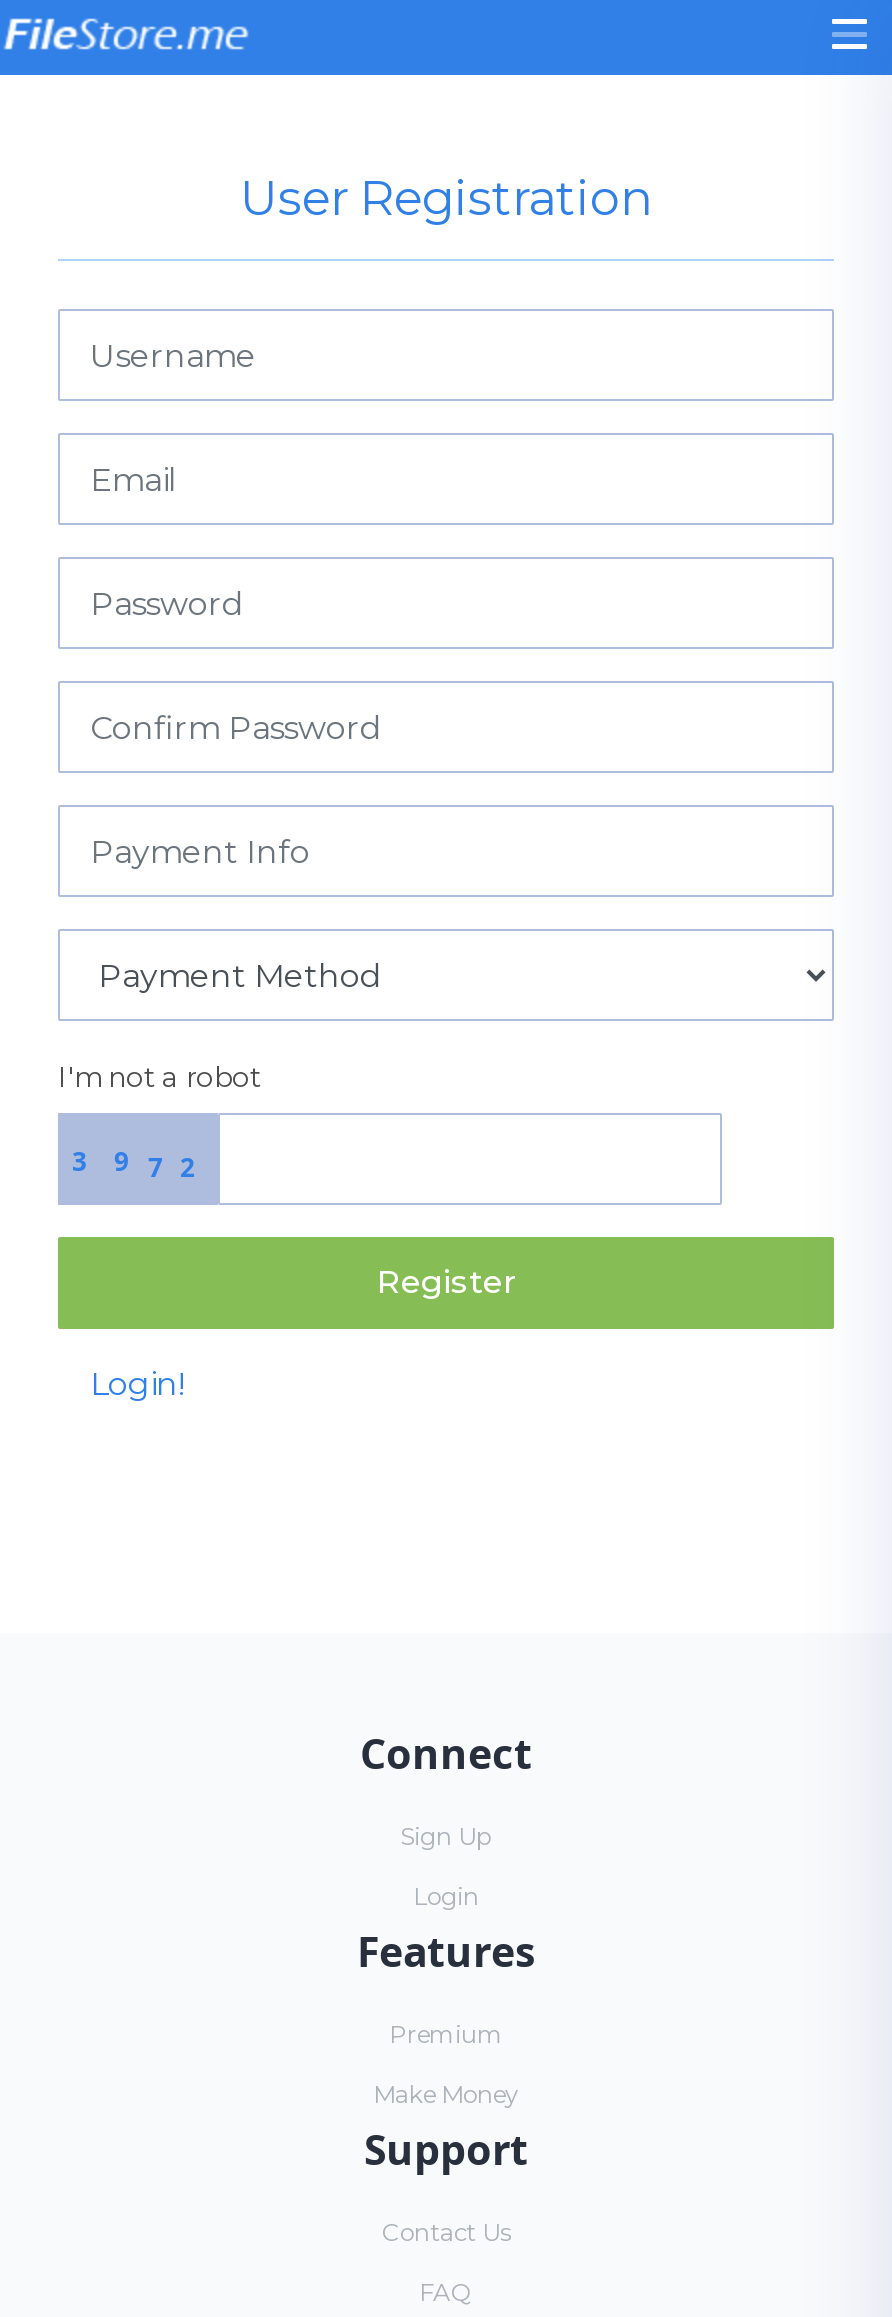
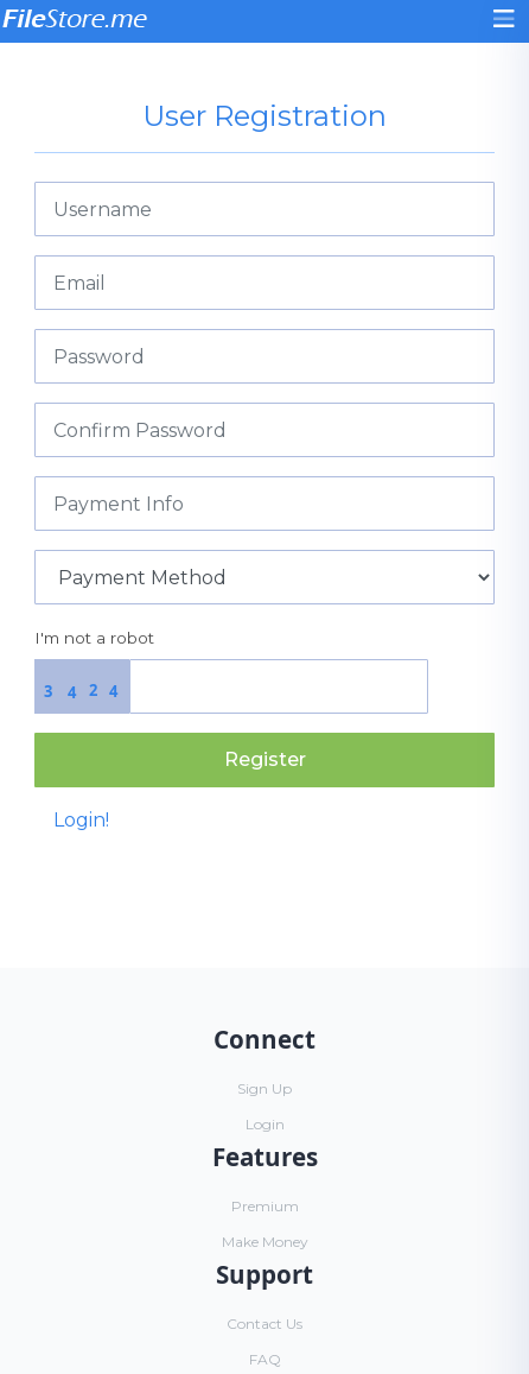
none -> [68,679,117,703] 4 | 2 | 4
[114,1143,194,1185] 7 2 | 9 -> none

